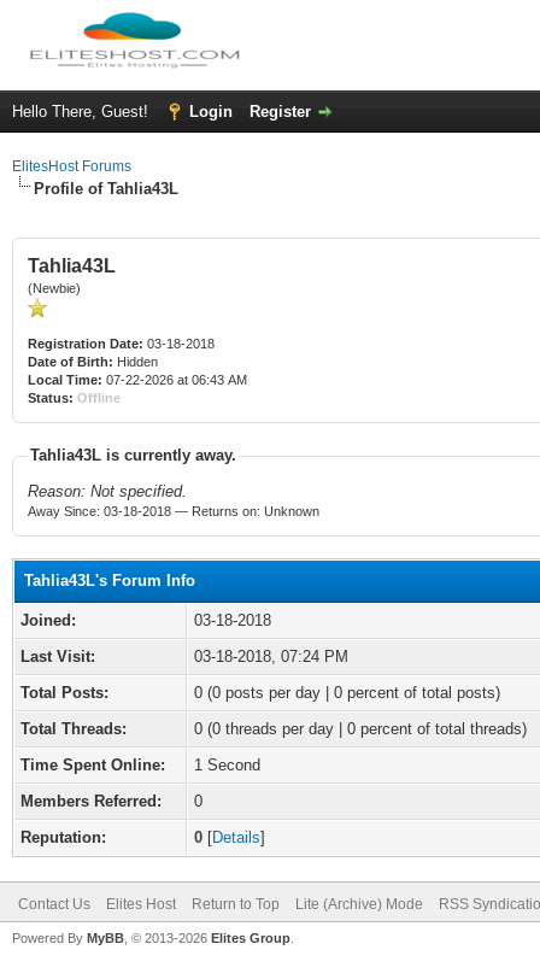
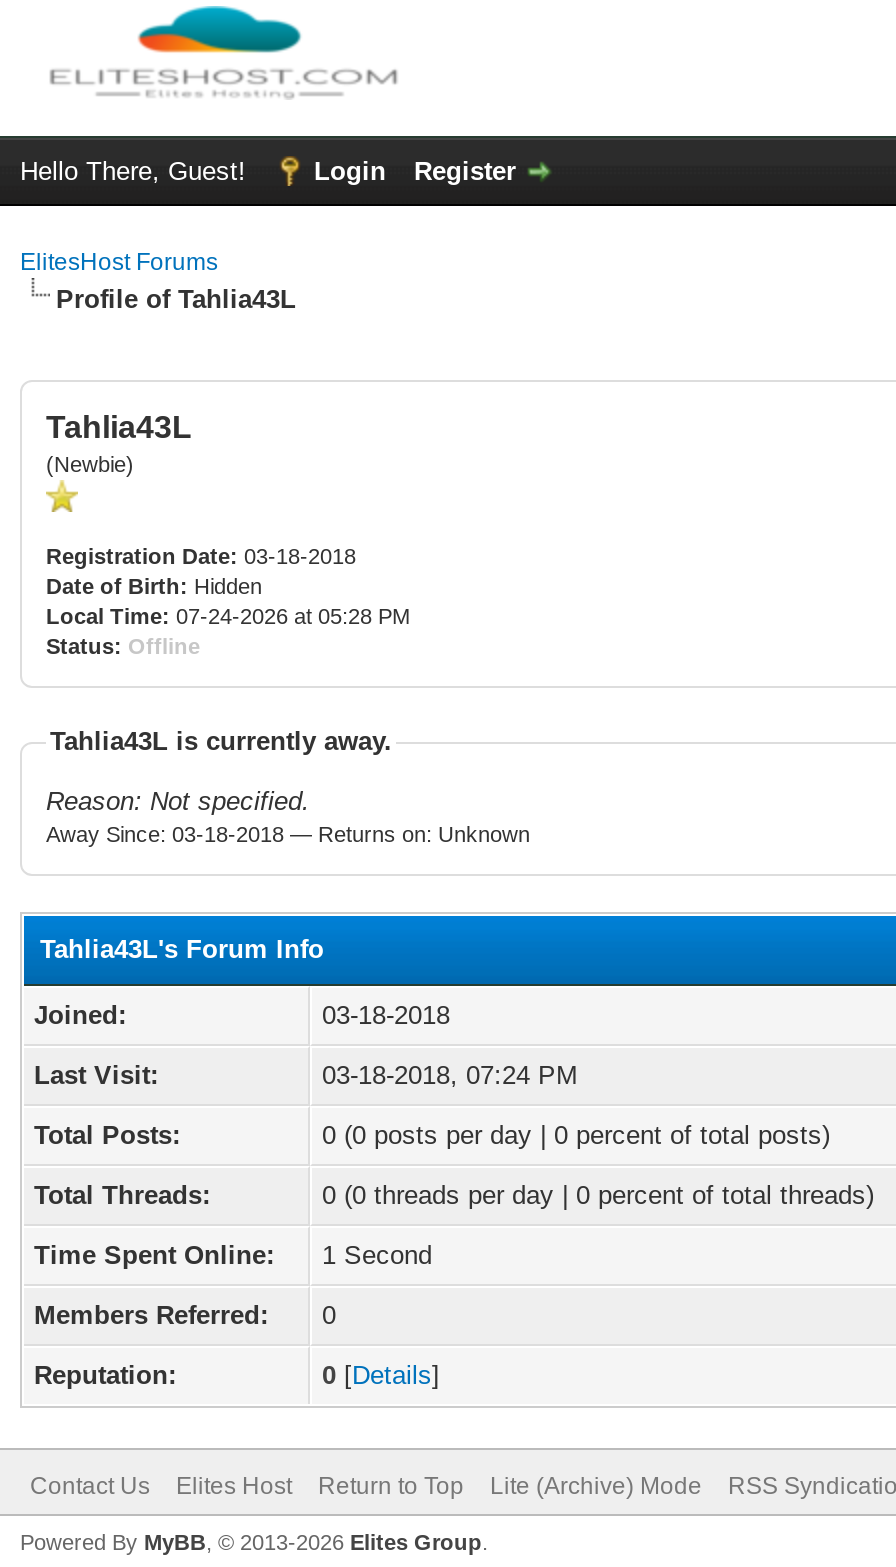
[28,373,247,387] Local Time: 07-22-2026 at 06:43 AM -> [46,604,410,628] Local Time: 07-24-2026 at 05:28 PM

